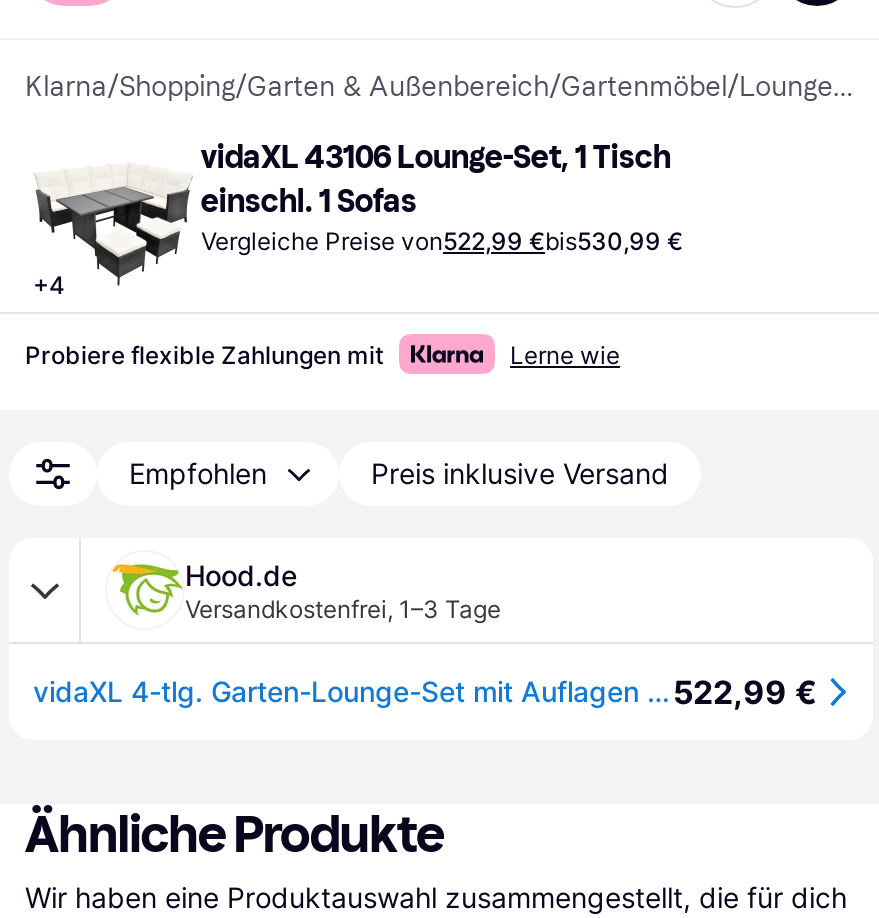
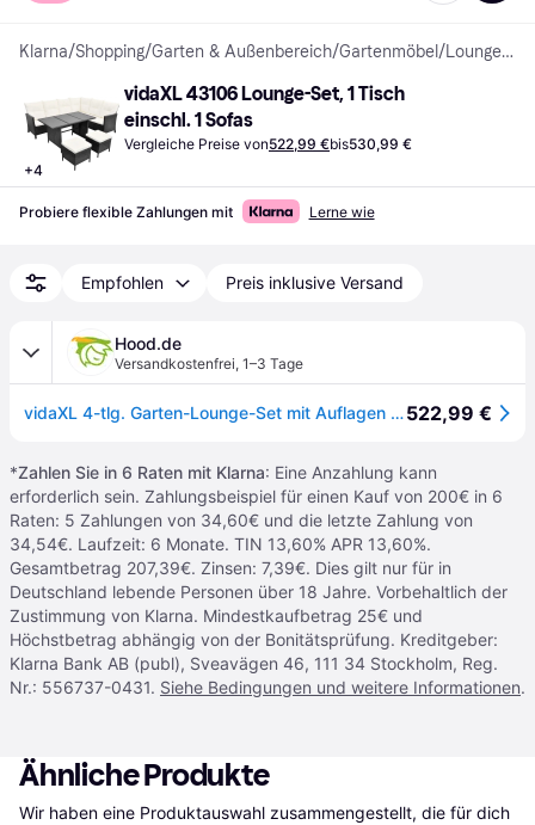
none -> [10,462,525,697] *Zahlen Sie in 6 Raten mit Klarna: Eine Anzahlung kann | erforderlich sein. Zahlungsbeispiel für einen Kauf von 200€ in 6 | Raten: 5 Zahlungen von 34,60€ und die letzte Zahlung von | 34,54€. Laufzeit: 6 Monate. TIN 13,60% APR 13,60%. | Gesamtbetrag 207,39€. Zinsen: 7,39€. Dies gilt nur für in | Deutschland lebende Personen über 18 Jahre. Vorbehaltlich der | Zustimmung von Klarna. Mindestkaufbetrag 25€ und | Höchstbetrag abhängig von der Bonitätsprüfung. Kreditgeber: | Klarna Bank AB (publ), Sveavägen 46, 111 34 Stockholm, Reg. | Nr.: 556737-0431. Siehe Bedingungen und weitere Informationen.

